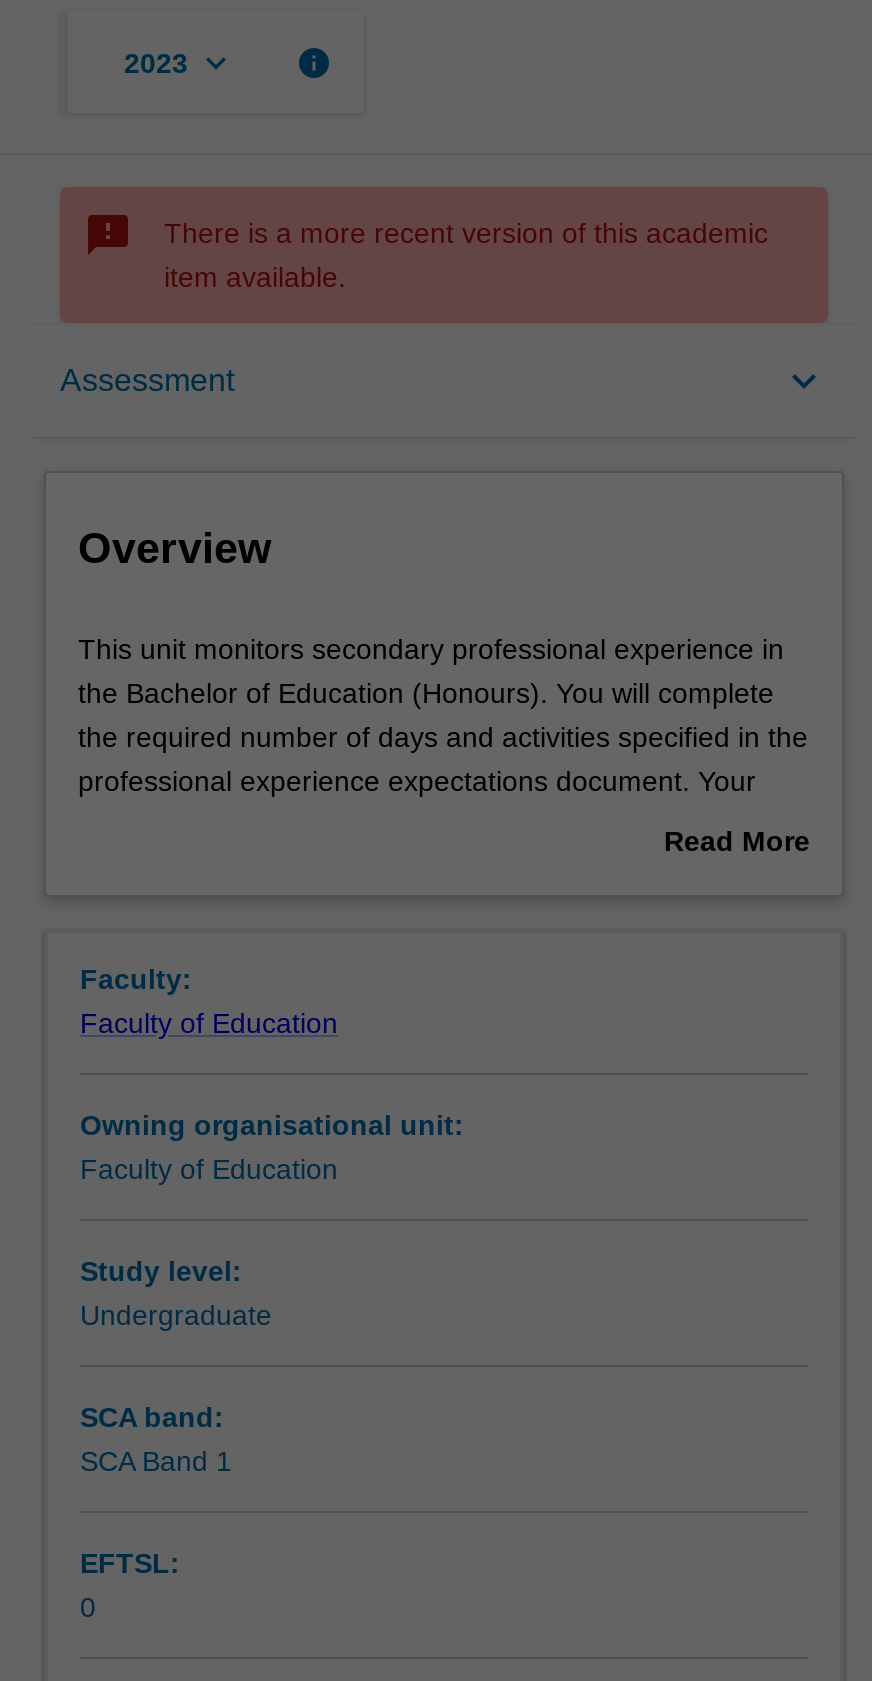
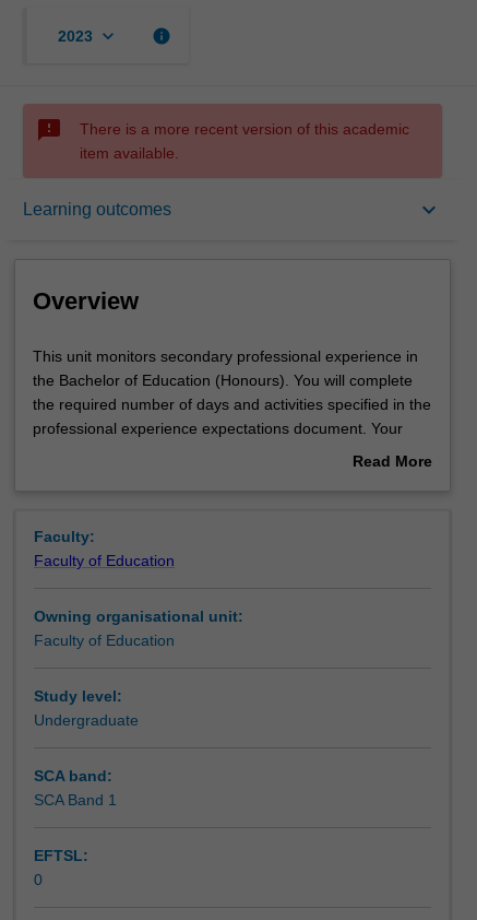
[60,363,234,397] Assessment -> [23,200,171,218] Learning outcomes

